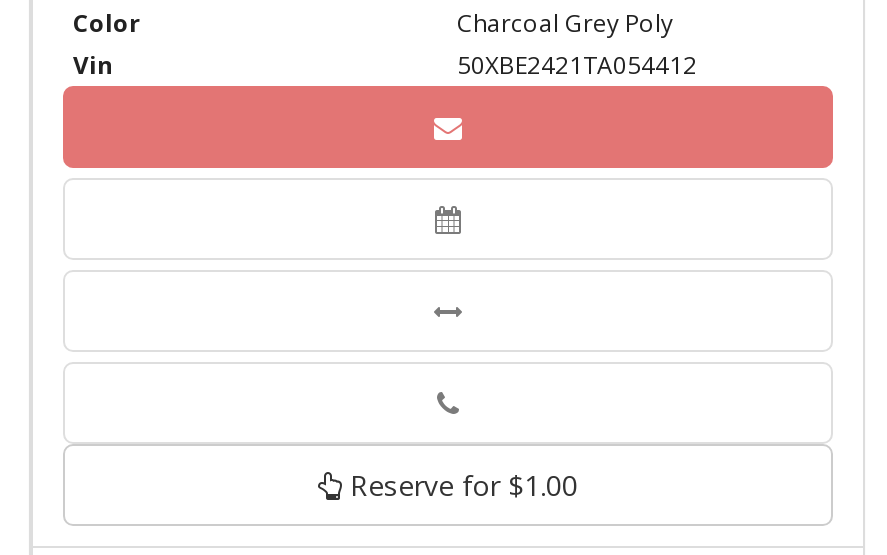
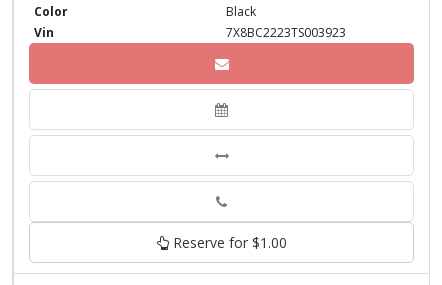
[457,6,673,40] Charcoal Grey Poly -> [226,3,256,20] Black
[457,48,697,82] 50XBE2421TA054412 -> [226,24,346,41] 7X8BC2223TS003923

